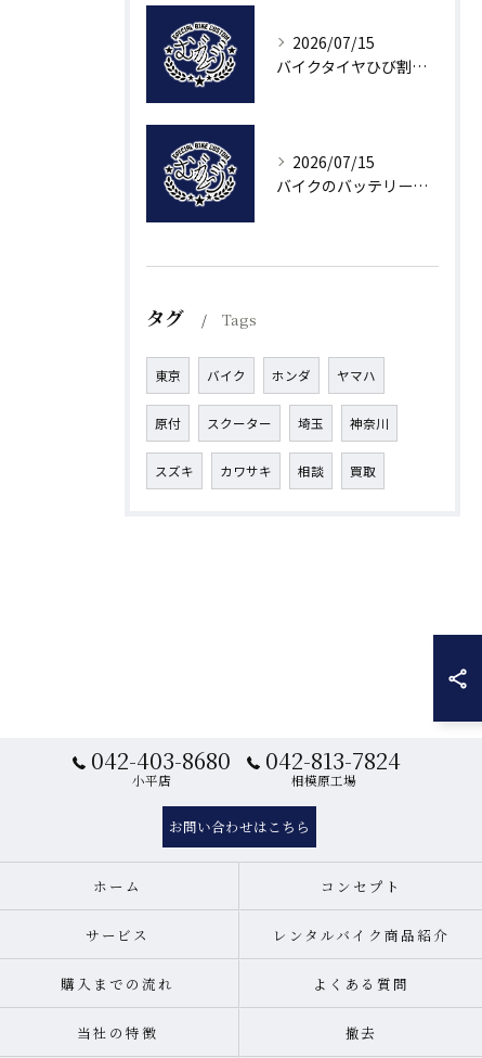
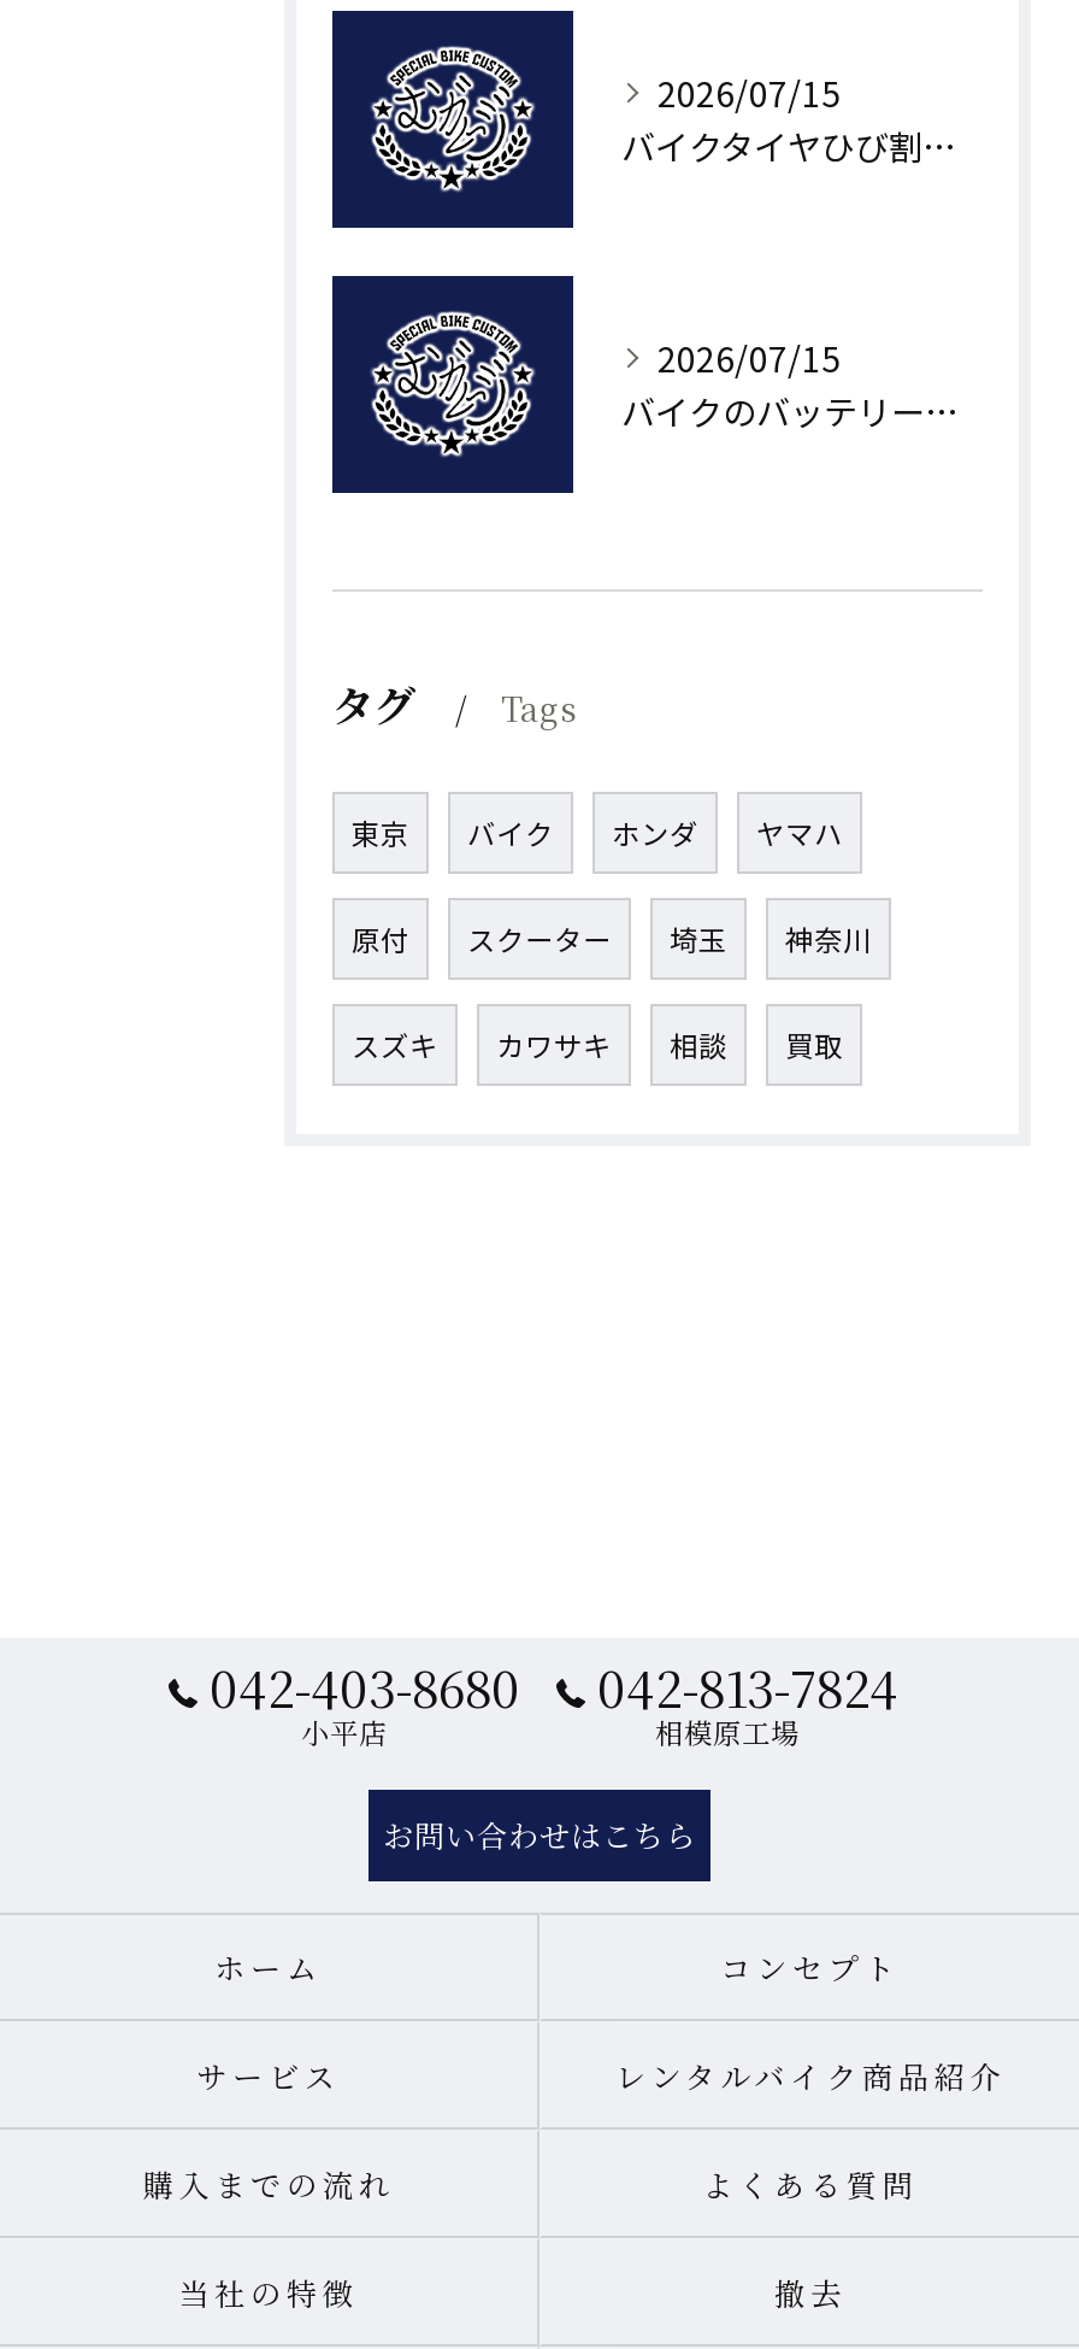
[432,634,479,724] [image] -> none

